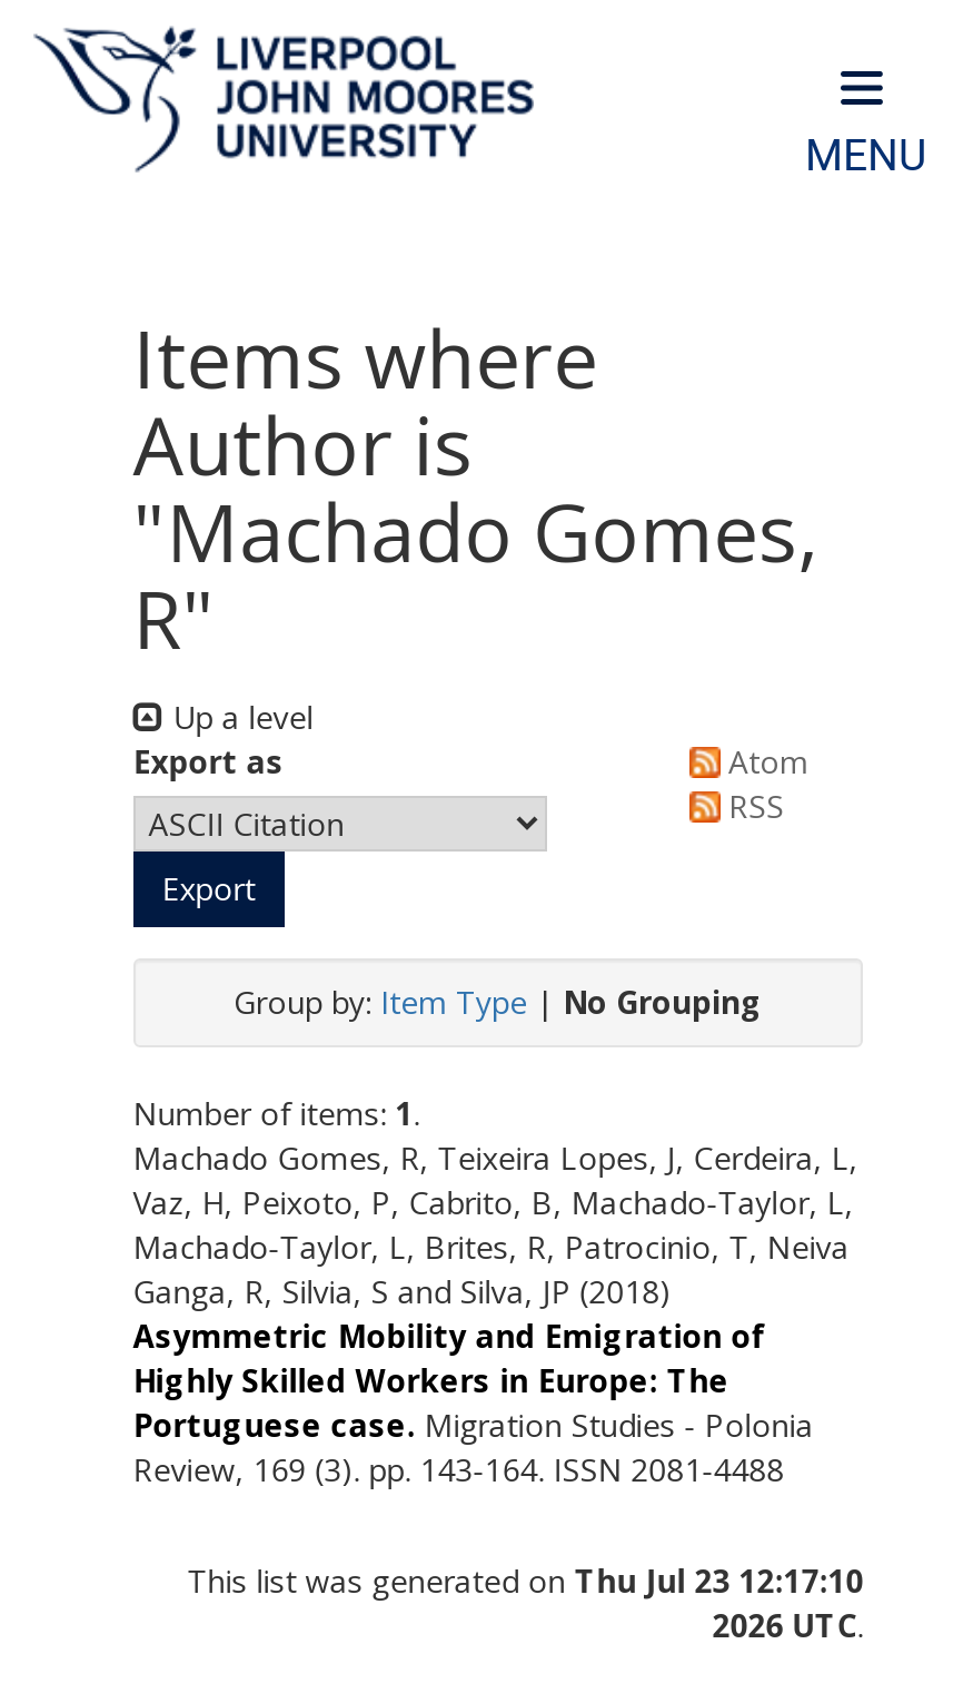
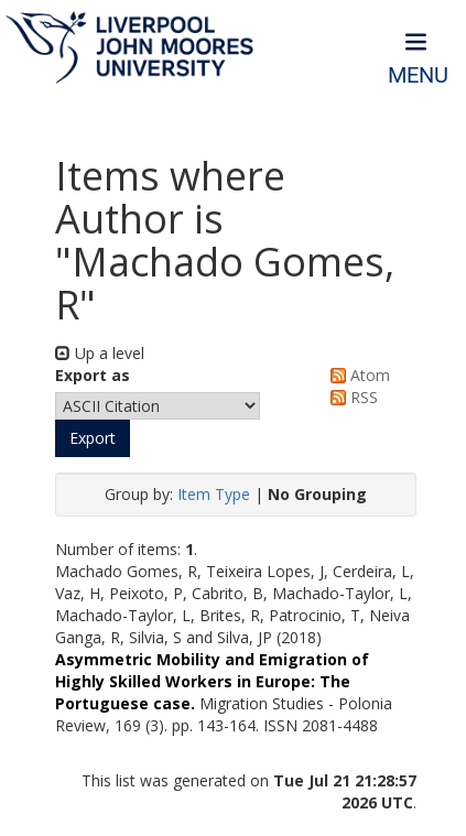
[187,1559,863,1601] This list was generated on Thu Jul 23 12:17:10 -> [82,769,417,790] This list was generated on Tue Jul 21 21:28:57

